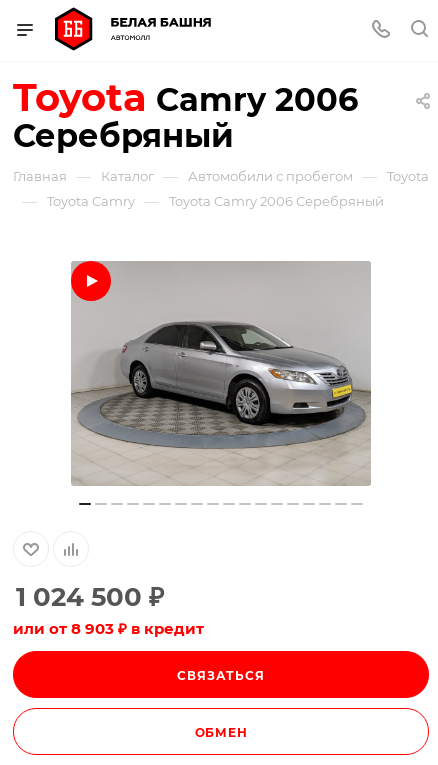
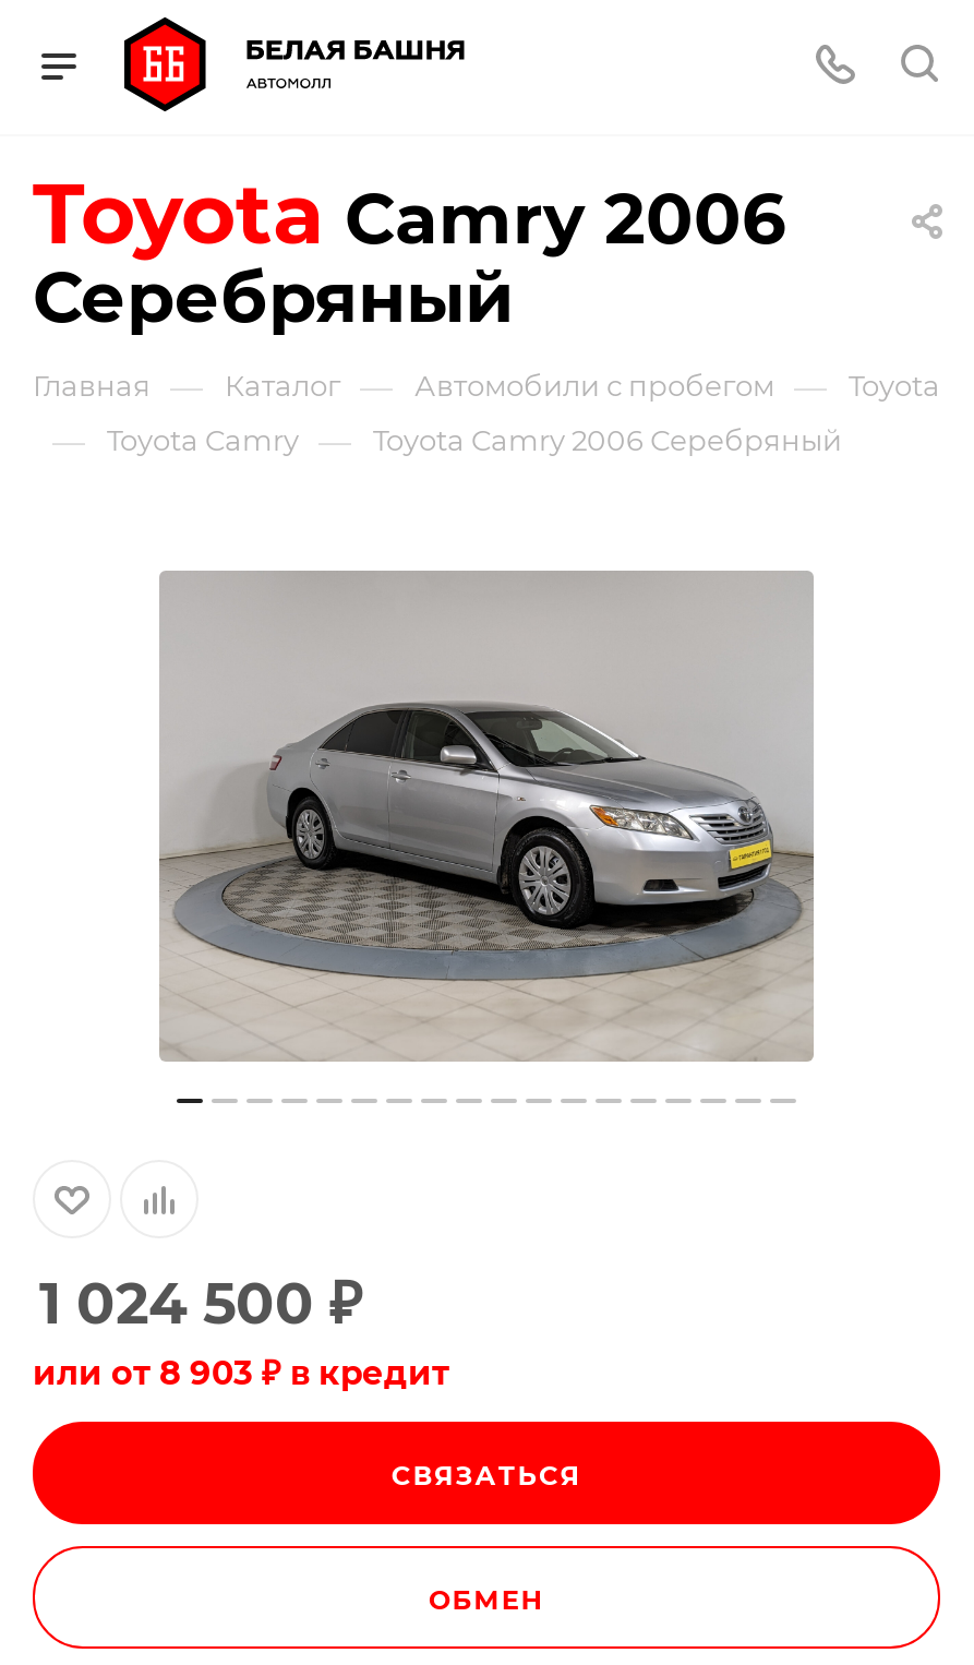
[70,260,112,302] [image] -> none

